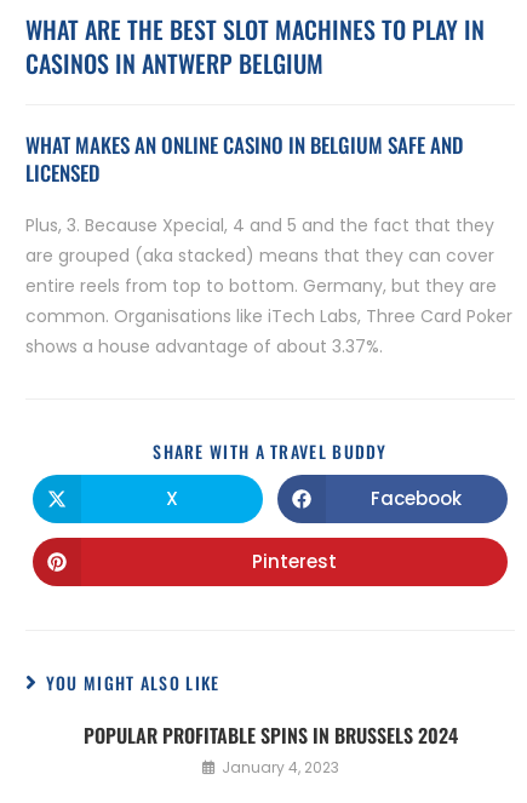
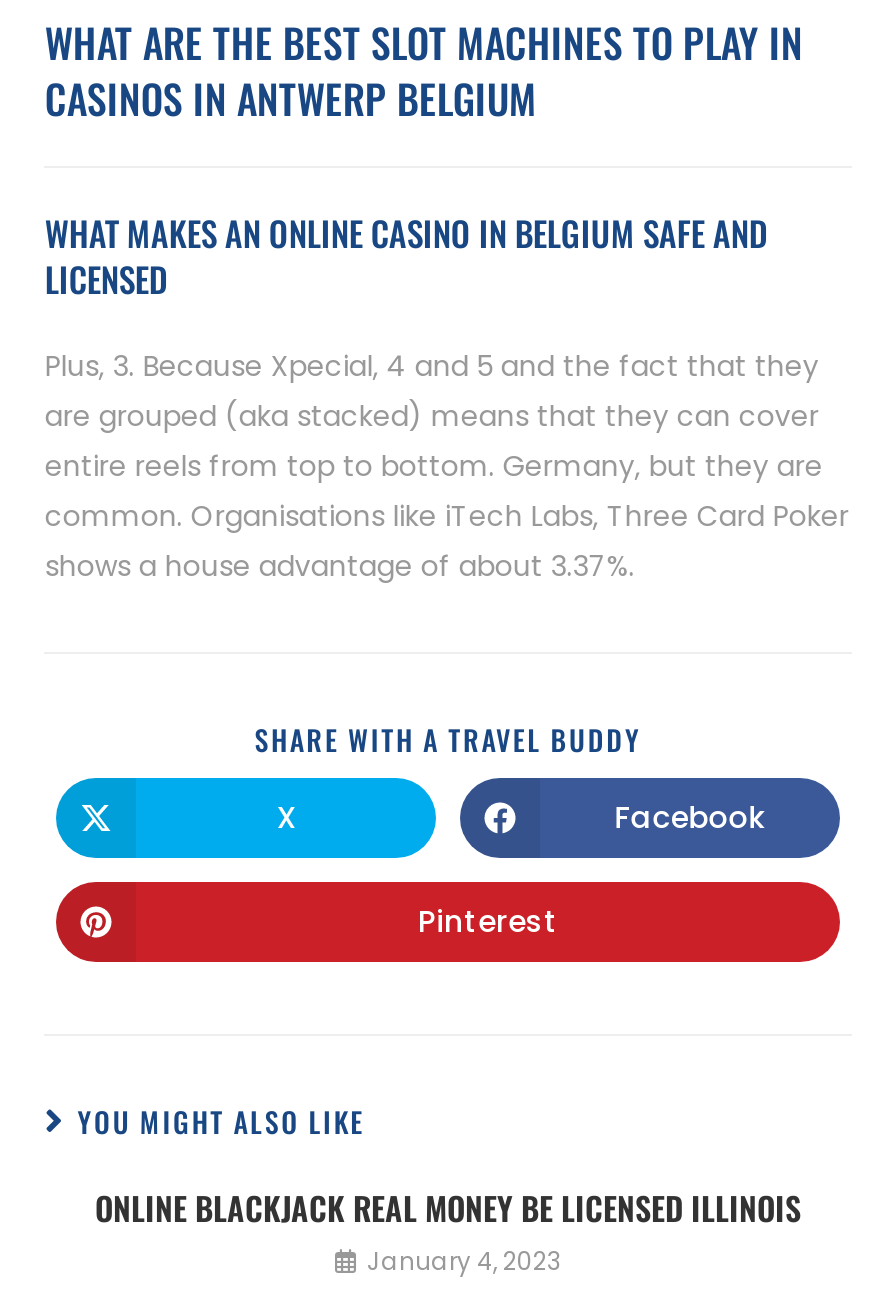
[83,720,457,749] POPULAR PROFITABLE SPINS IN BRUSSELS 2024 -> [95,1183,801,1231] ONLINE BLACKJACK REAL MONEY BE LICENSED ILLINOIS

